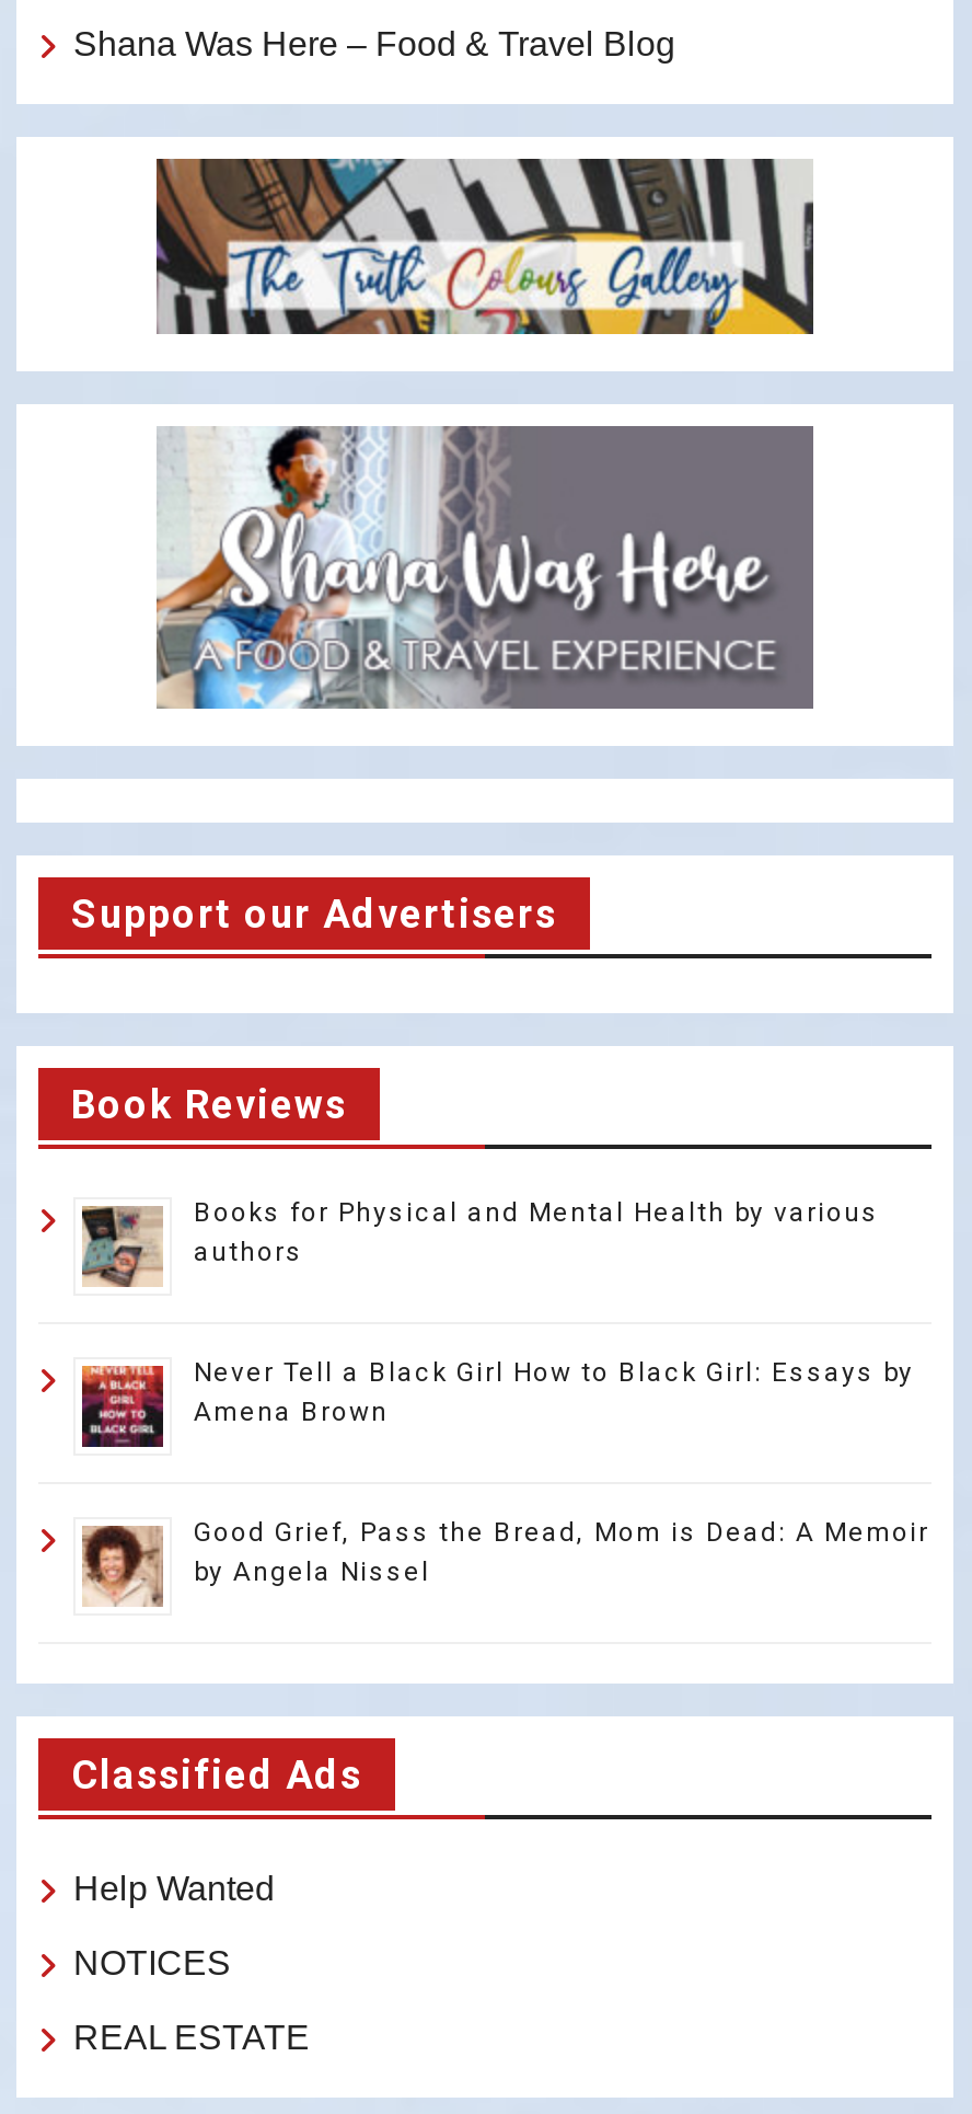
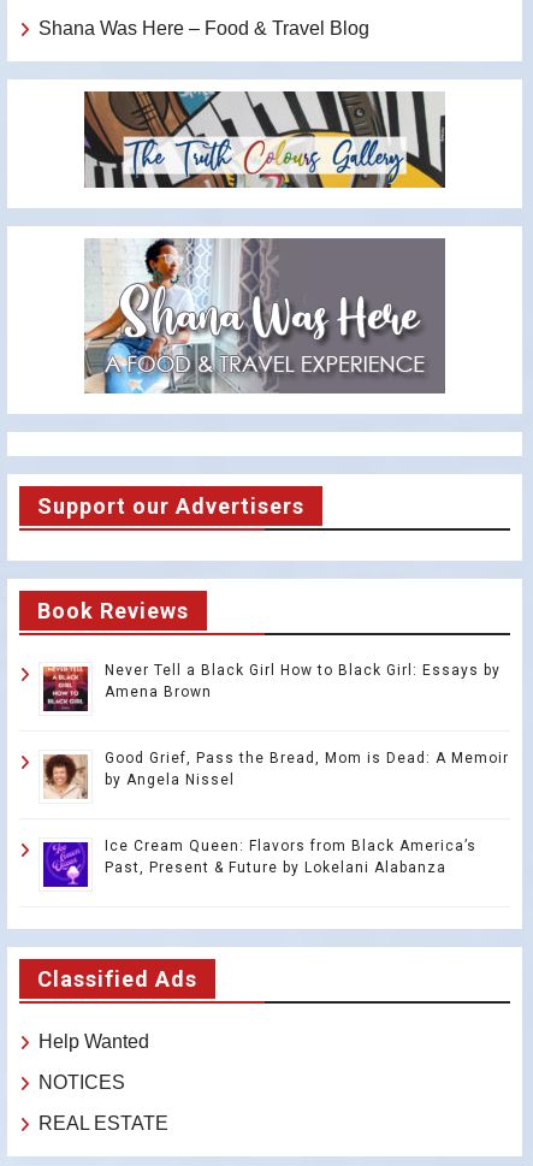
[80,1197,879,1289] [image] | Books for Physical and Mental Health by various | authors -> none
moved [78,1357,929,1587] -> [41,662,509,788]: [image] | Never Tell a Black Girl How to Black Girl: Essays by | Amena Brown | Good Grief, Pass the Bread, Mom is Dead: A Memoir | by Angela Nissel
none -> [42,837,476,888] [image] | Ice Cream Queen: Flavors from Black America’s | Past, Present & Future by Lokelani Alabanza

